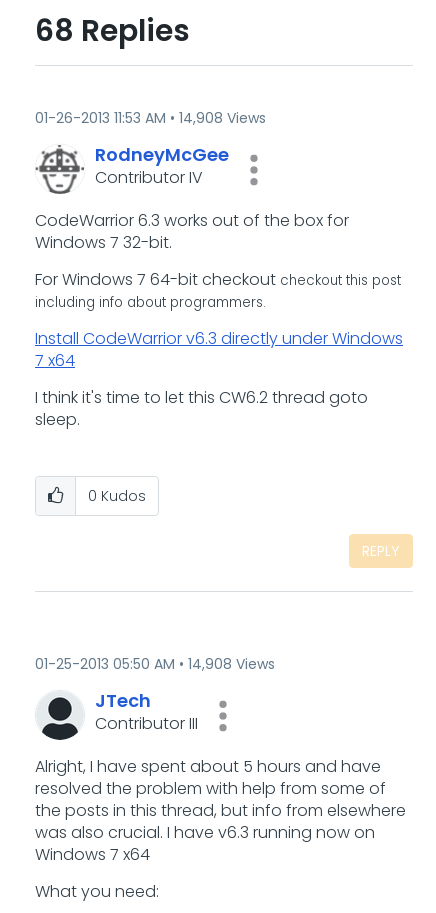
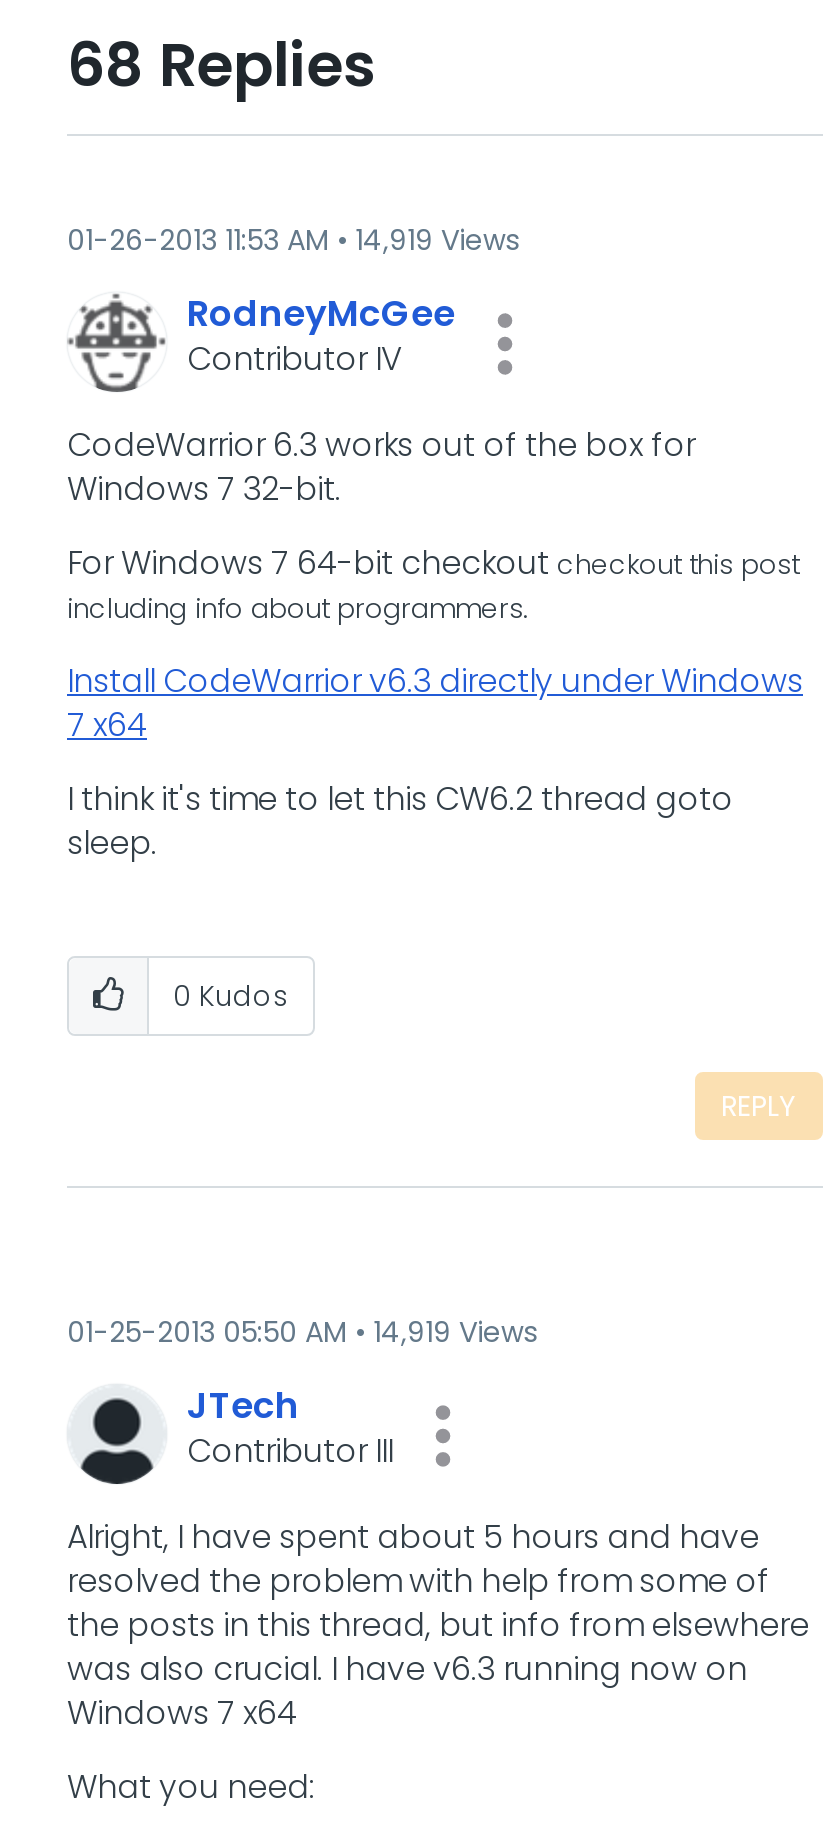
[35,108,266,128] 01-26-2013 11:53 AM 14,908 Views -> [67,220,519,260] 01-26-2013 11:53 AM 14,919 Views
[35,654,275,674] 01-25-2013 05:50 AM 14,908 Views -> [67,1312,537,1352] 01-25-2013 05:50 AM 14,919 Views

